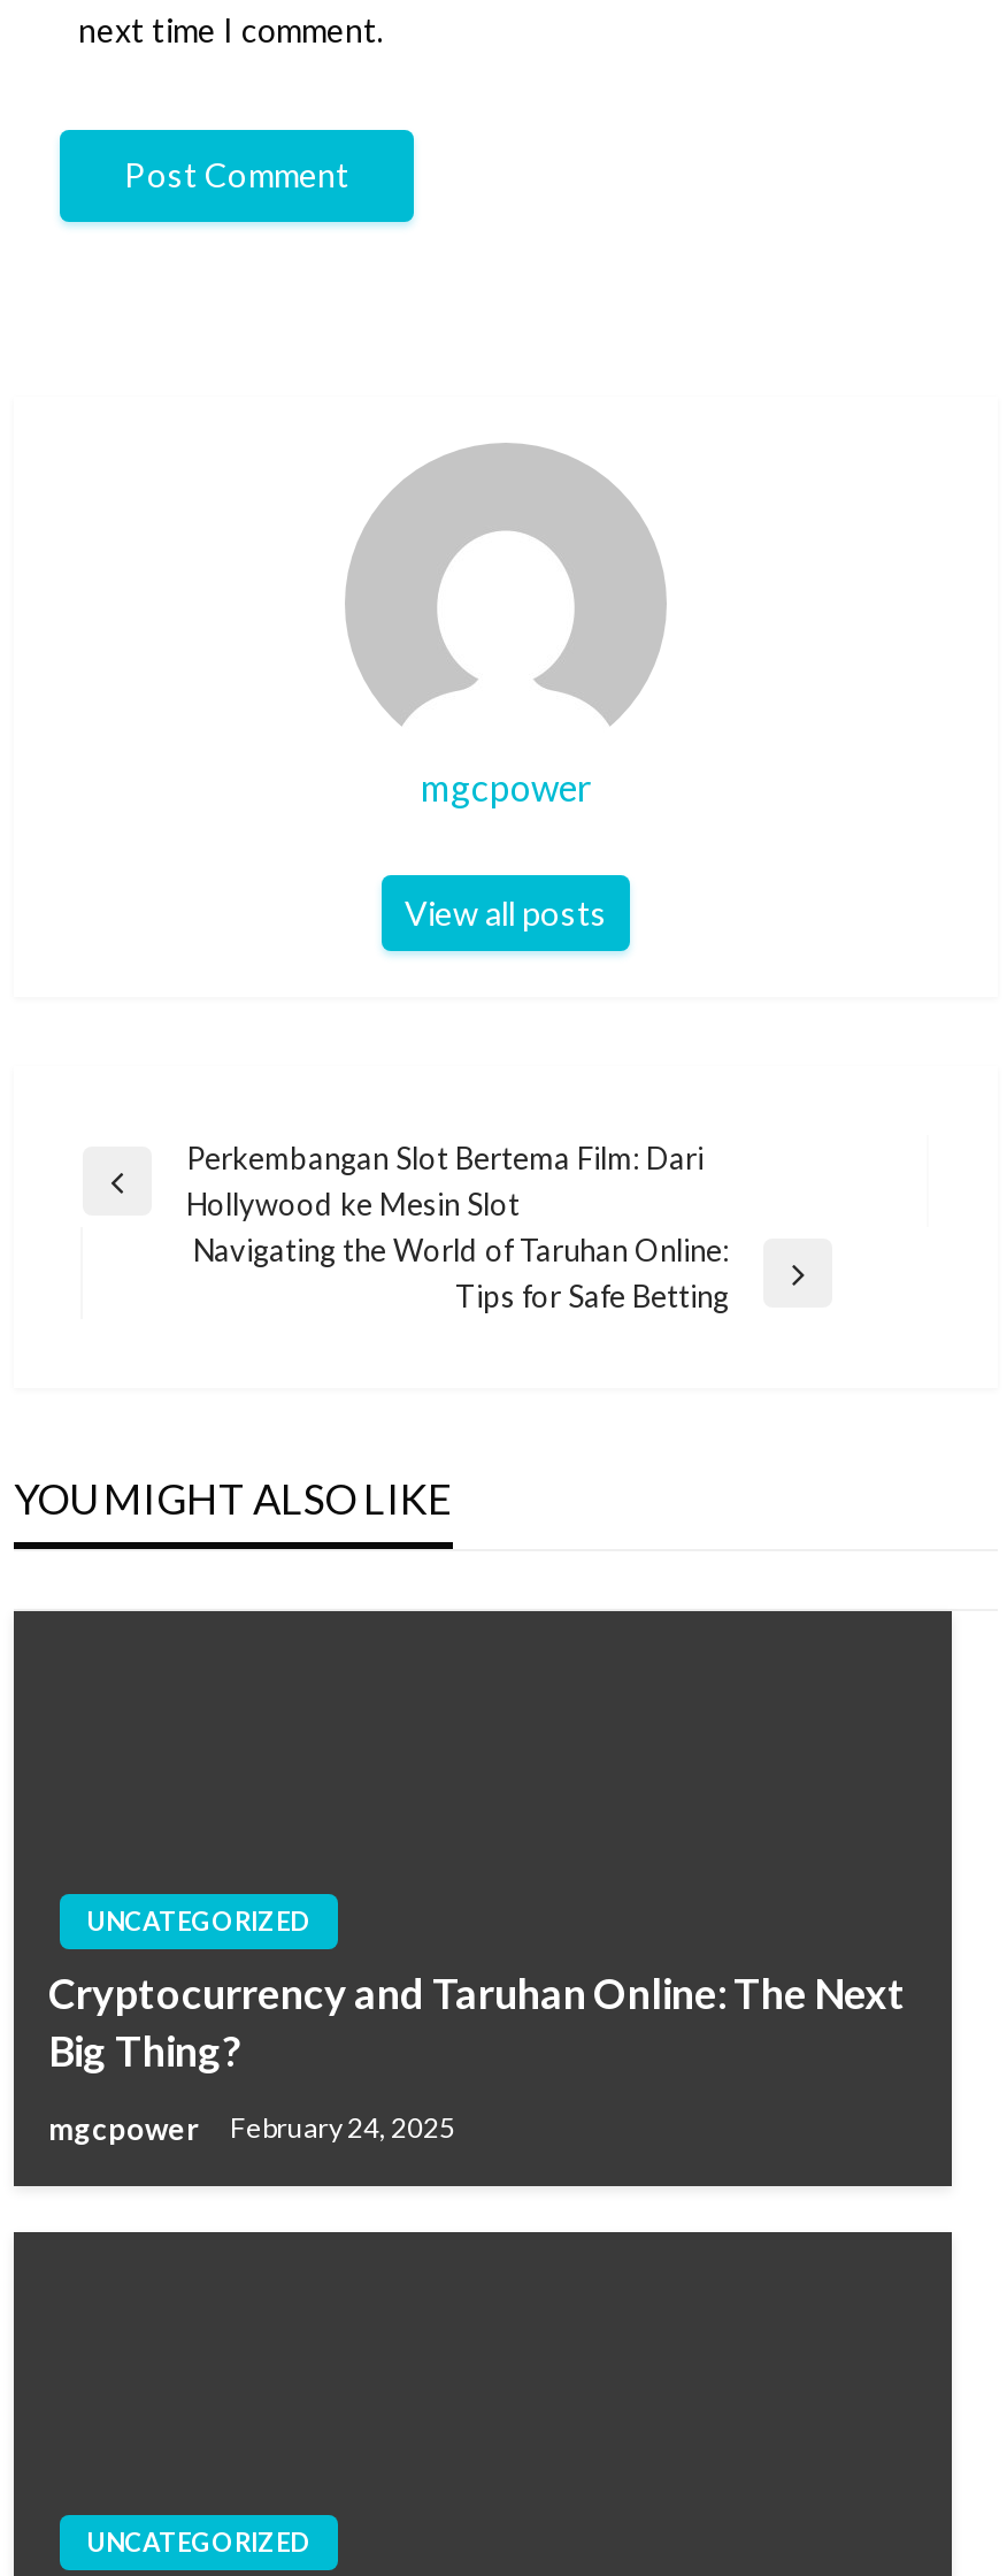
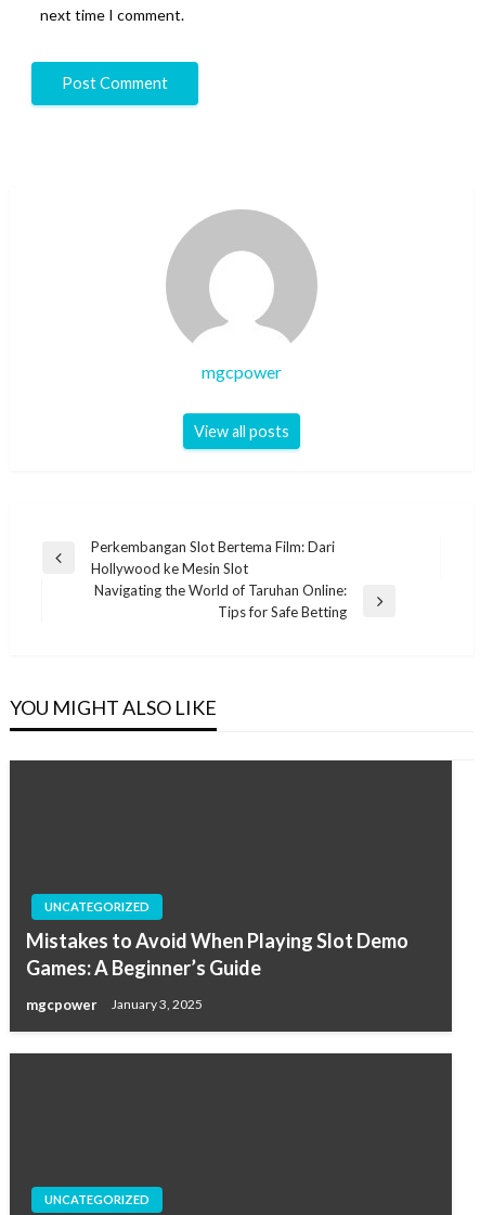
[48,1967,906,2075] Cryptocurrency and Taruhan Online: The Next | Big Thing? -> [26,928,408,979] Mistakes to Avoid When Playing Slot Demo | Games: A Beginner’s Guide
[48,2110,455,2147] mgcpower February 24, 2025 -> [26,996,203,1013] mgcpower January 3, 2025

